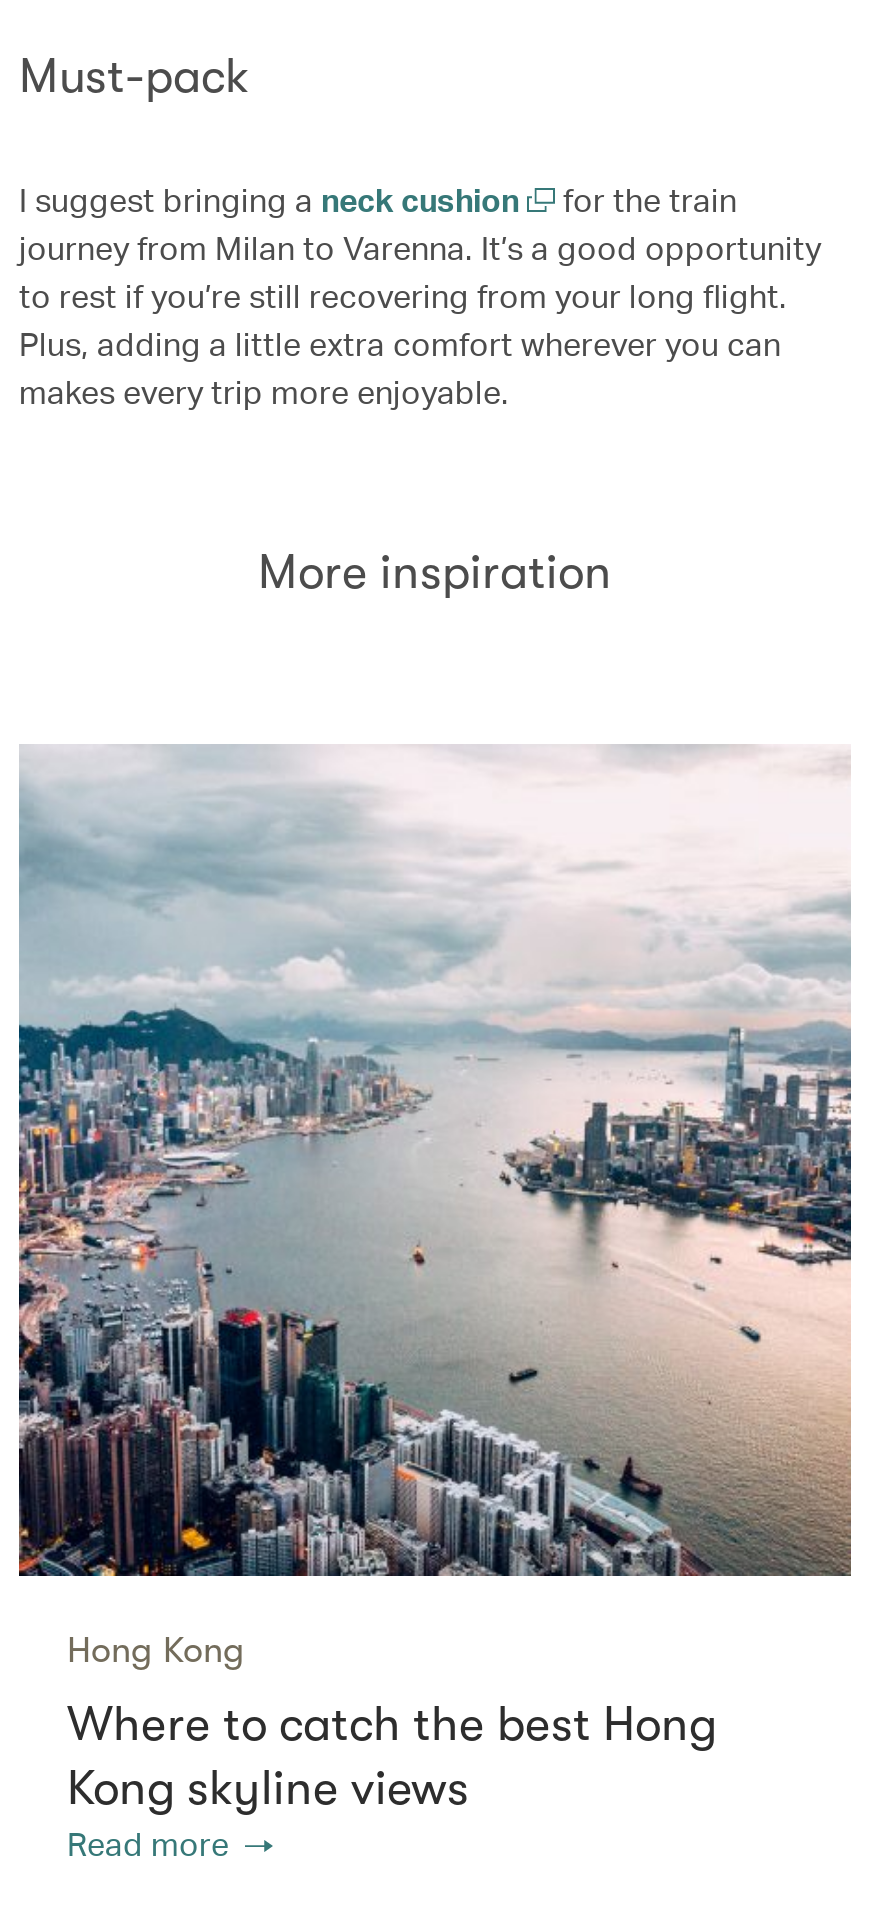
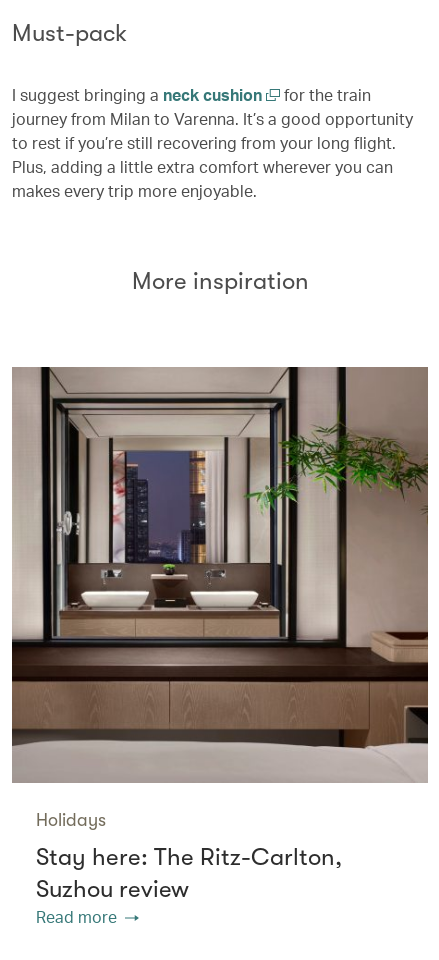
[17,744,853,1669] [image] | Hong Kong -> [11,366,429,830] [image] | Holidays
[67,1695,717,1815] Where to catch the best Hong | Kong skyline views -> [36,843,342,903] Stay here: The Ritz-Carlton, | Suzhou review

